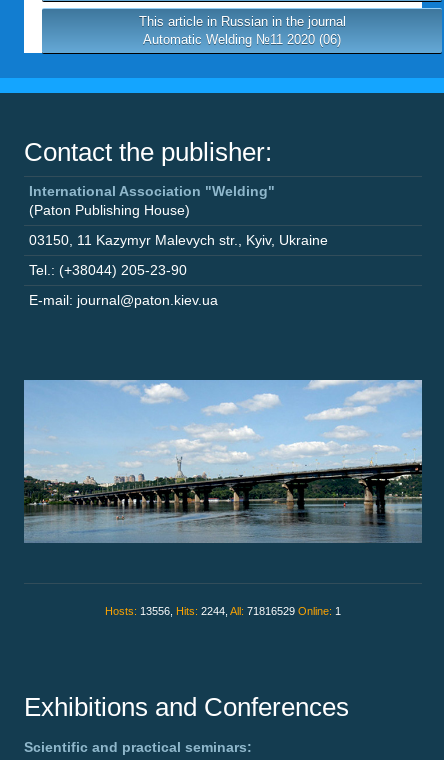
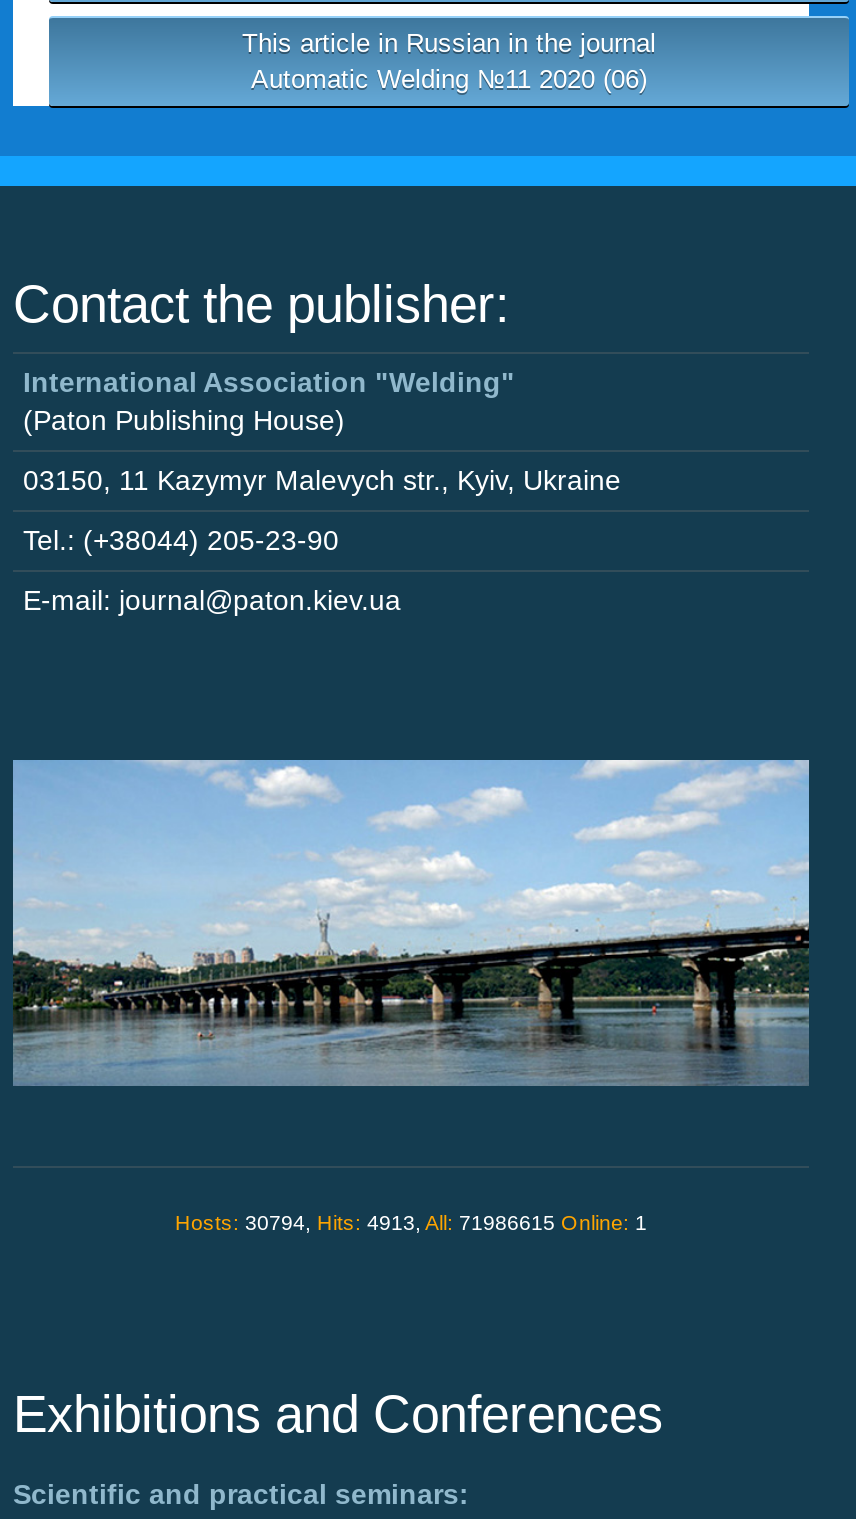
[105,605,341,617] Hosts: 13556, Hits: 2244, All: 71816529 Online: 1 -> [175,1210,647,1234] Hosts: 30794, Hits: 4913, All: 71986615 Online: 1

